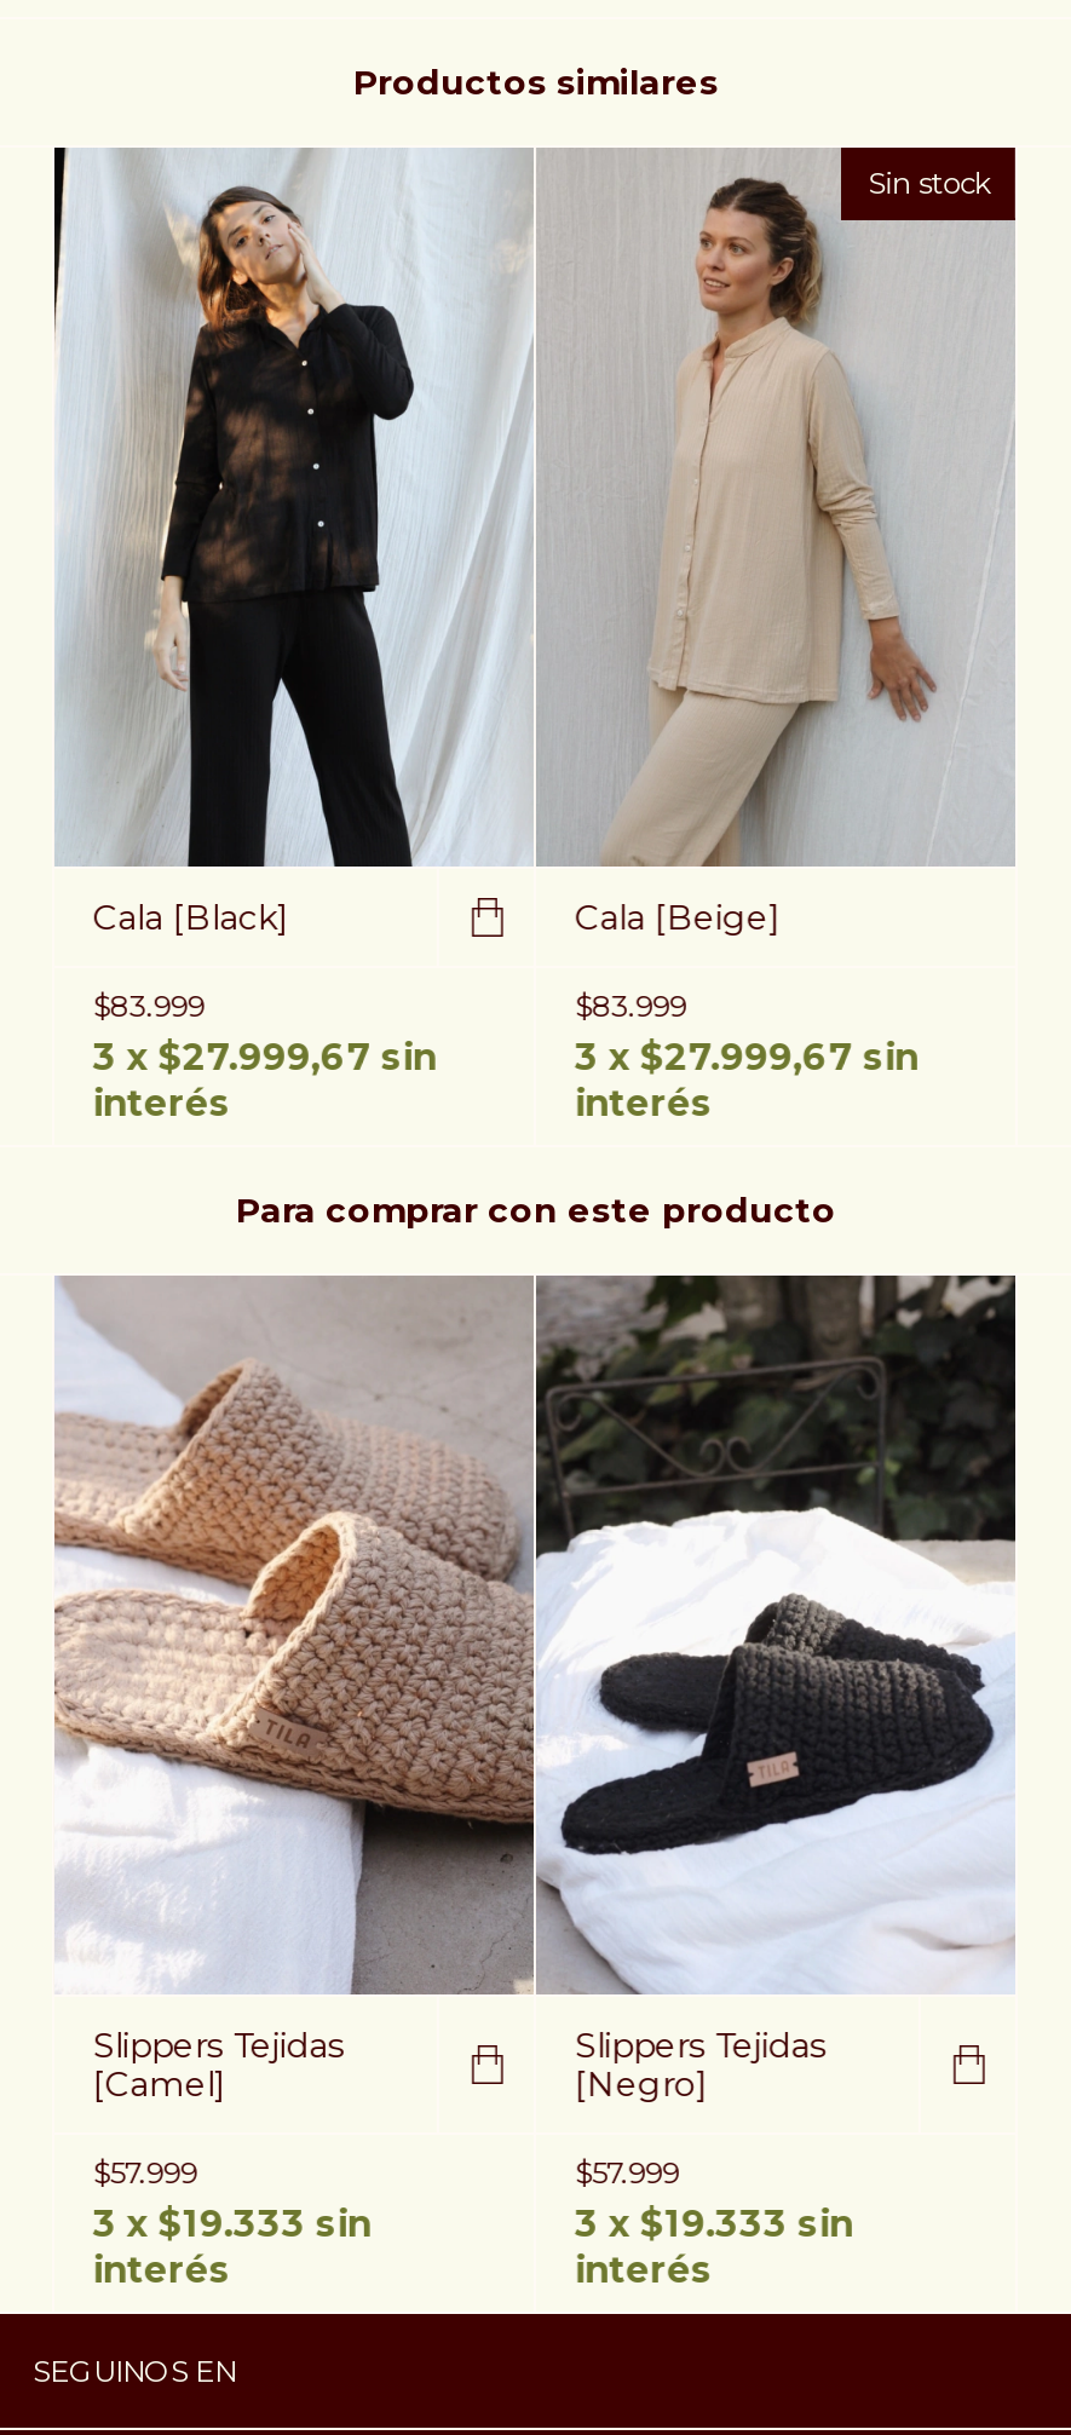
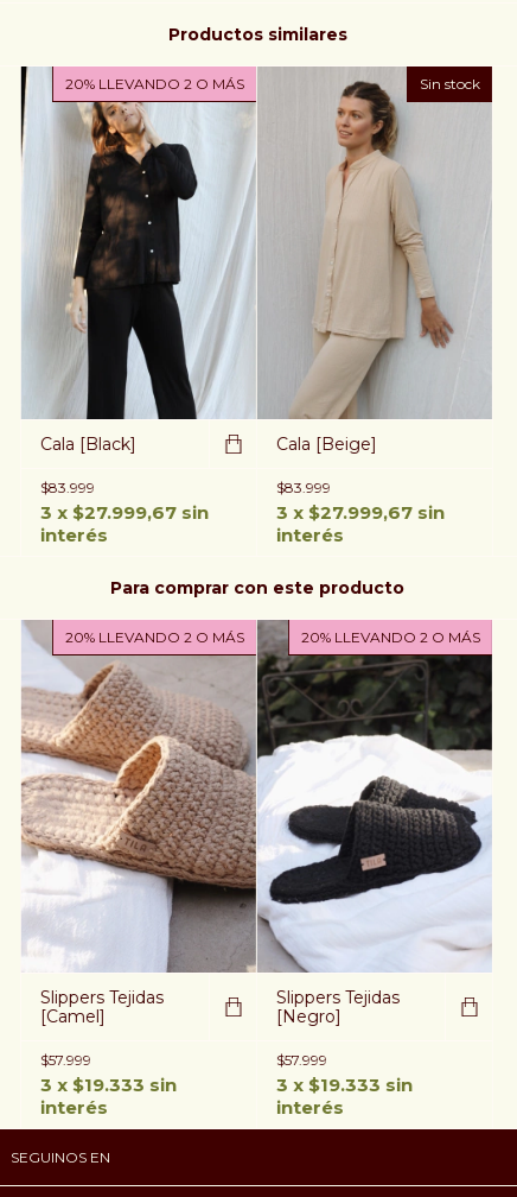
none -> [65,75,244,93] 20% LLEVANDO 2 O MÁS
none -> [65,628,244,646] 20% LLEVANDO 2 O MÁS
none -> [301,628,480,646] 20% LLEVANDO 2 O MÁS

